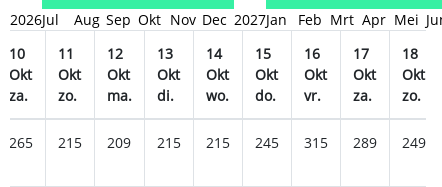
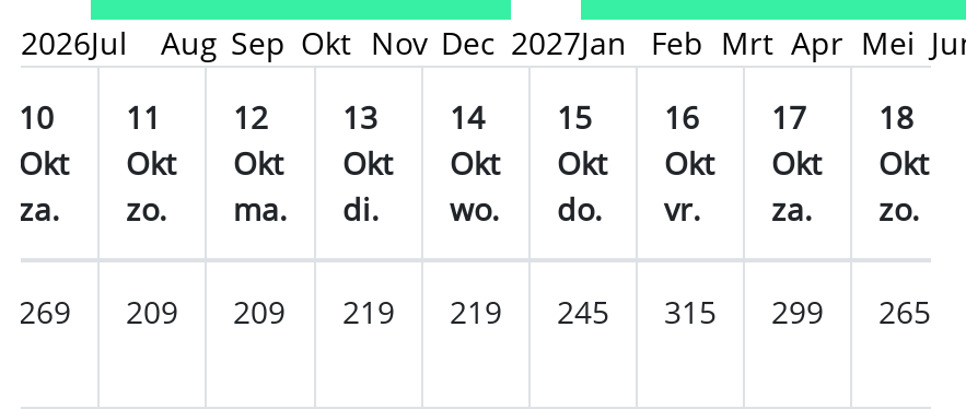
[9,133,82,152] 265 | 215 -> [19,292,71,333] 269
[157,133,230,152] 215 | 215 -> [233,292,502,333] 209 | 219 | 219
[353,133,377,152] 289 -> [771,292,824,333] 299
[402,133,426,152] 249 -> [878,292,931,333] 265

